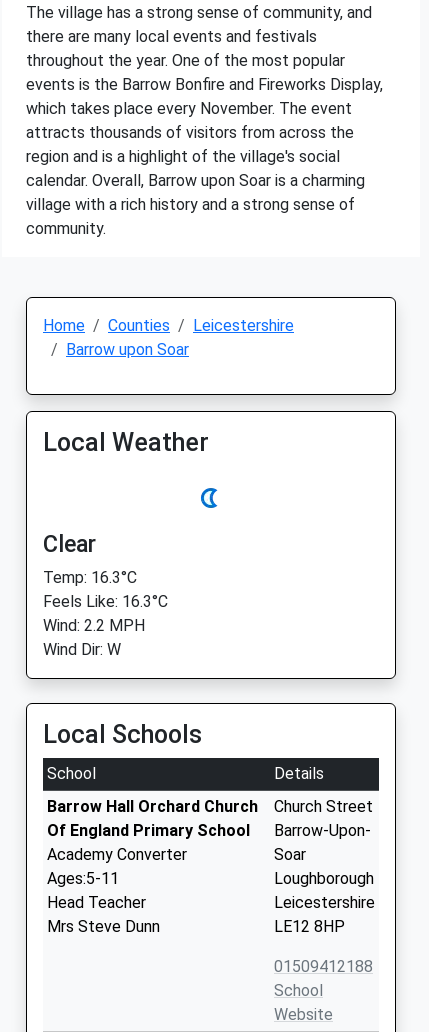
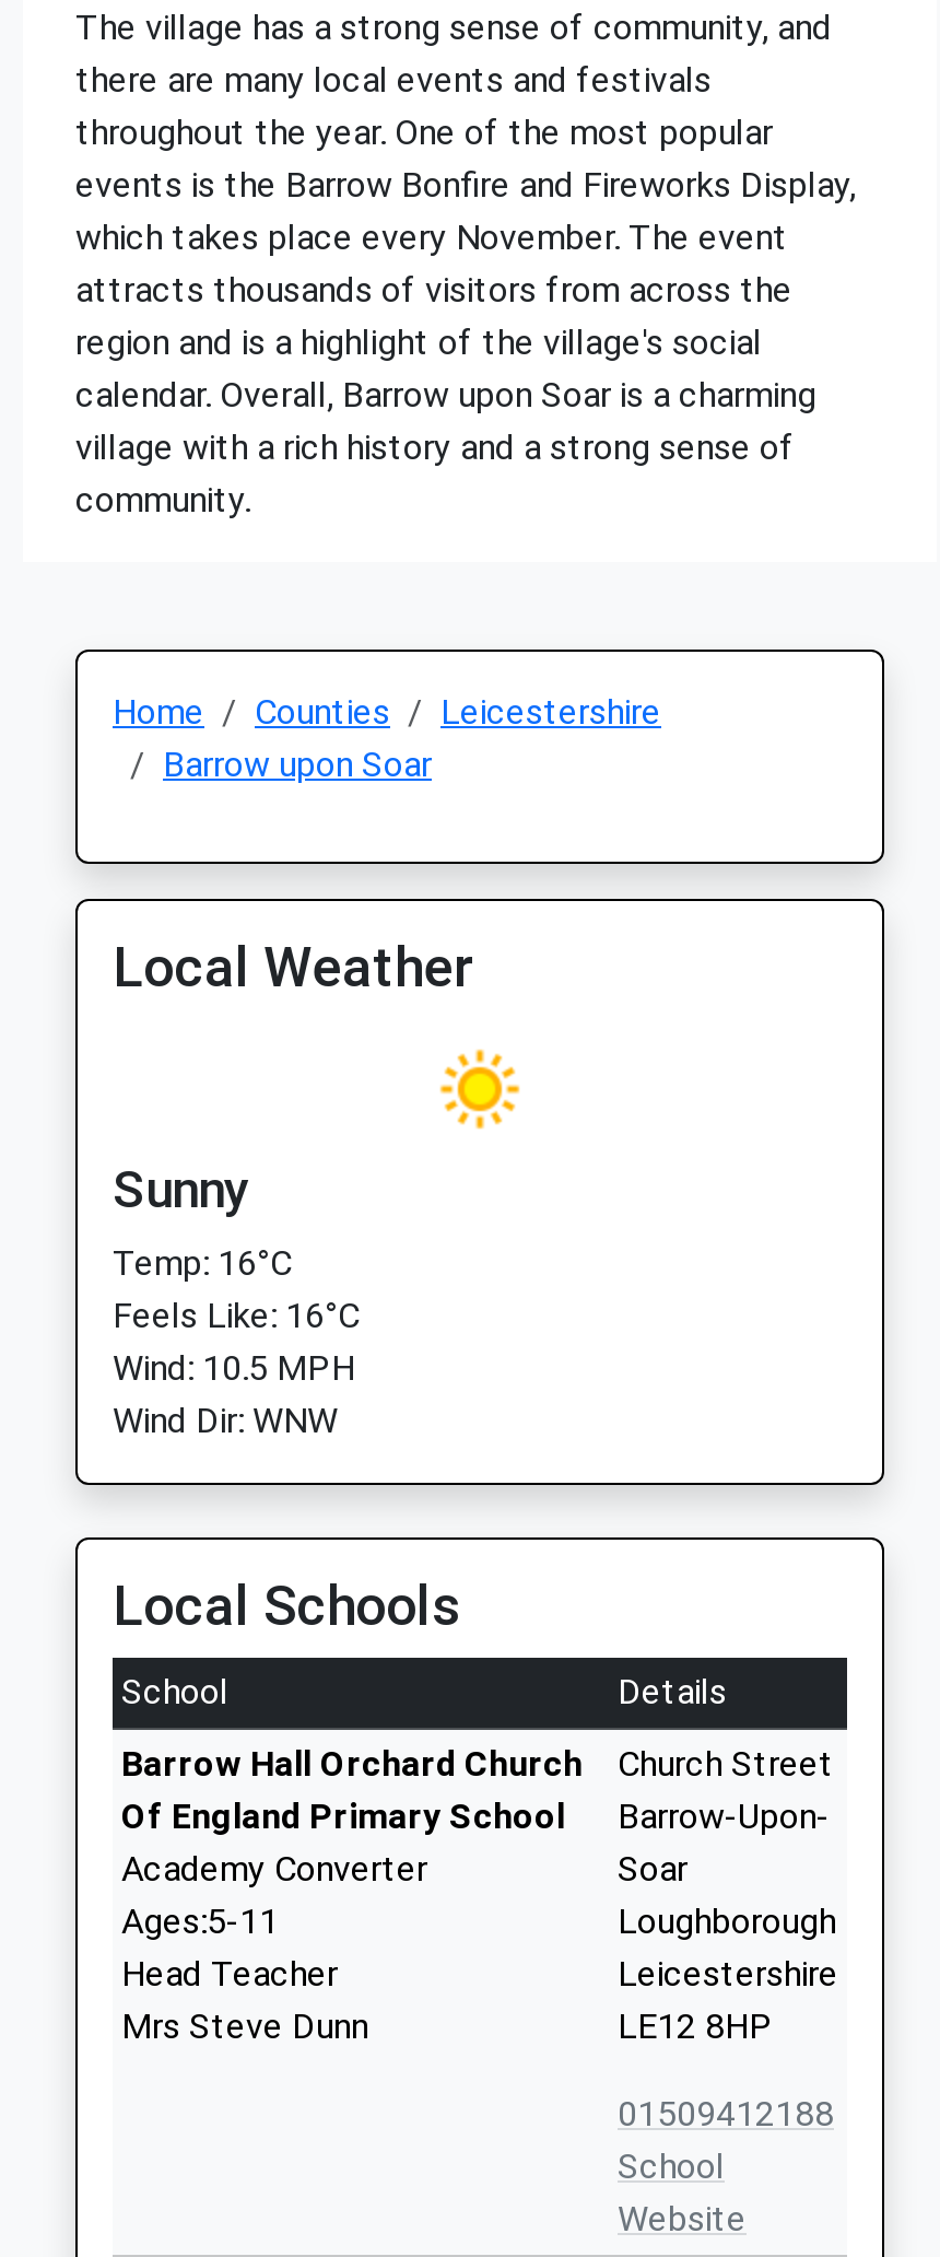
[193,480,229,516] [image] -> [438,1048,521,1131] [image]
[43,530,168,659] Clear | Temp: 16.3°C | Feels Like: 16.3°C | Wind: 2.2 MPH | Wind Dir: W -> [113,1159,360,1441] Sunny | Temp: 16°C | Feels Like: 16°C | Wind: 10.5 MPH | Wind Dir: WNW

